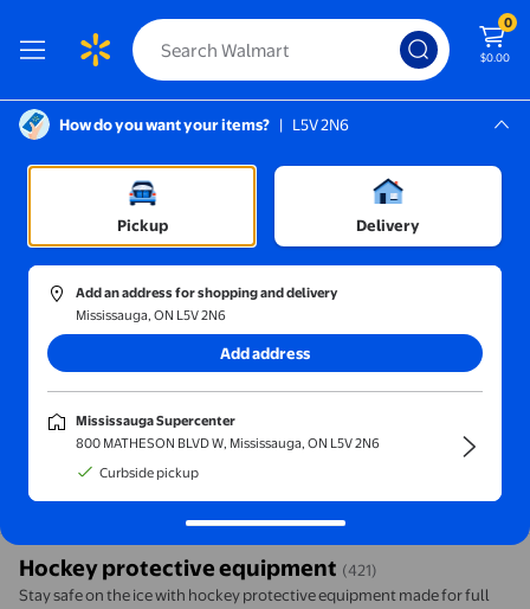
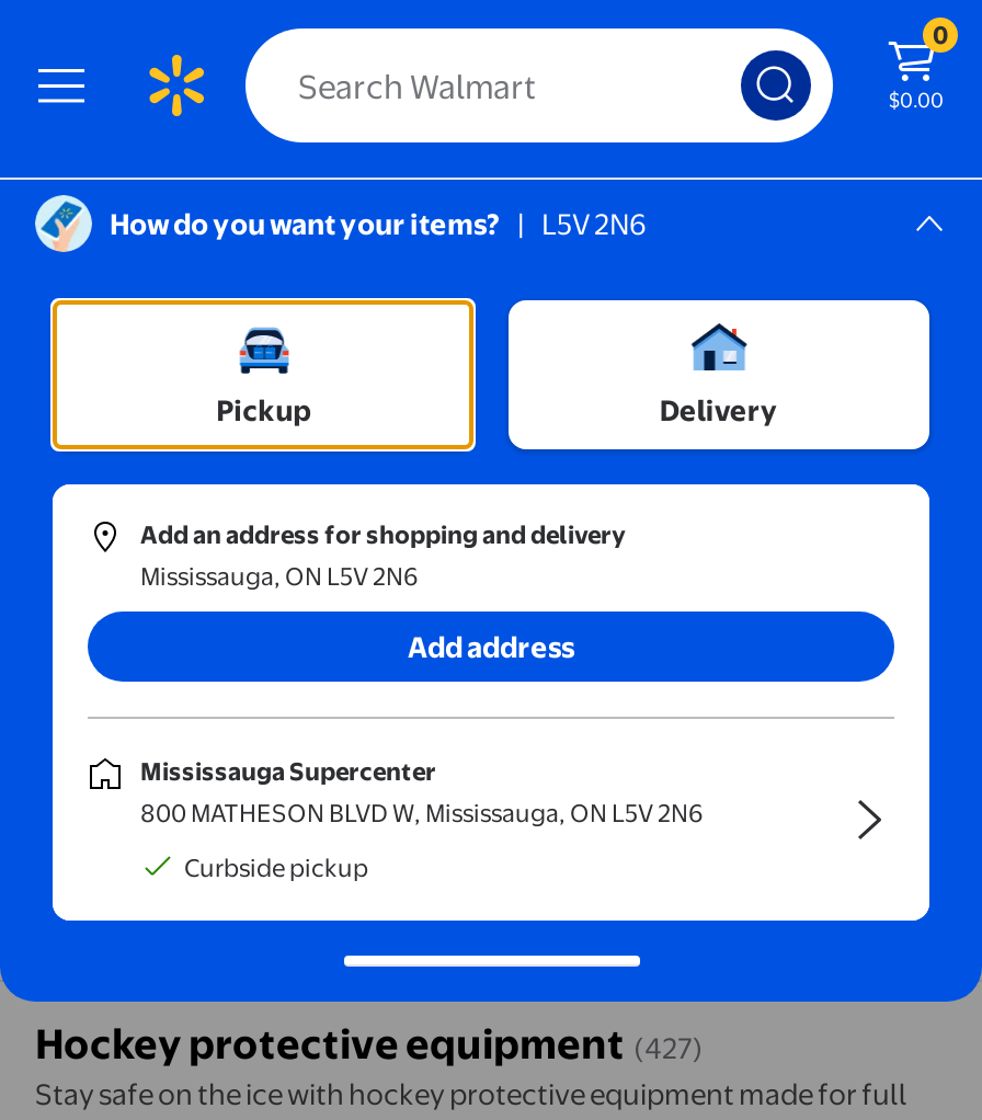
[19,554,377,582] Hockey protective equipment (421) -> [35,1019,704,1070] Hockey protective equipment (427)

